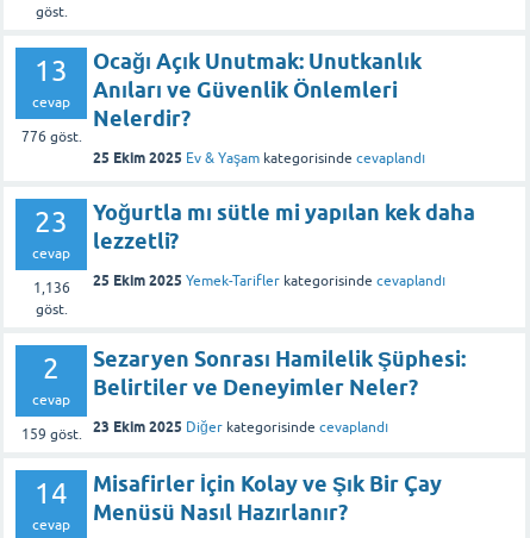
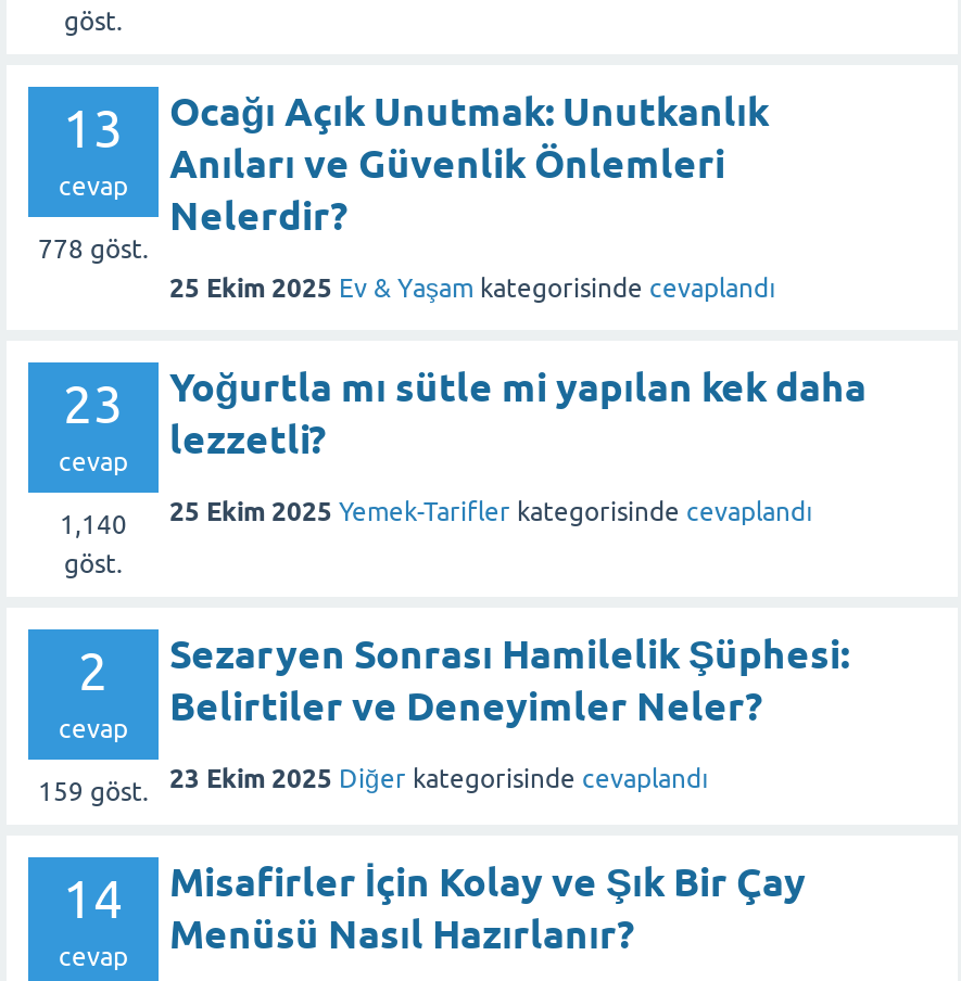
[21,128,82,145] 776 göst. -> [38,234,149,264] 778 göst.
[33,271,445,296] 1,136 25 Ekim 2025 Yemek-Tarifler kategorisinde cevaplandı -> [60,494,812,540] 1,140 25 Ekim 2025 Yemek-Tarifler kategorisinde cevaplandı

